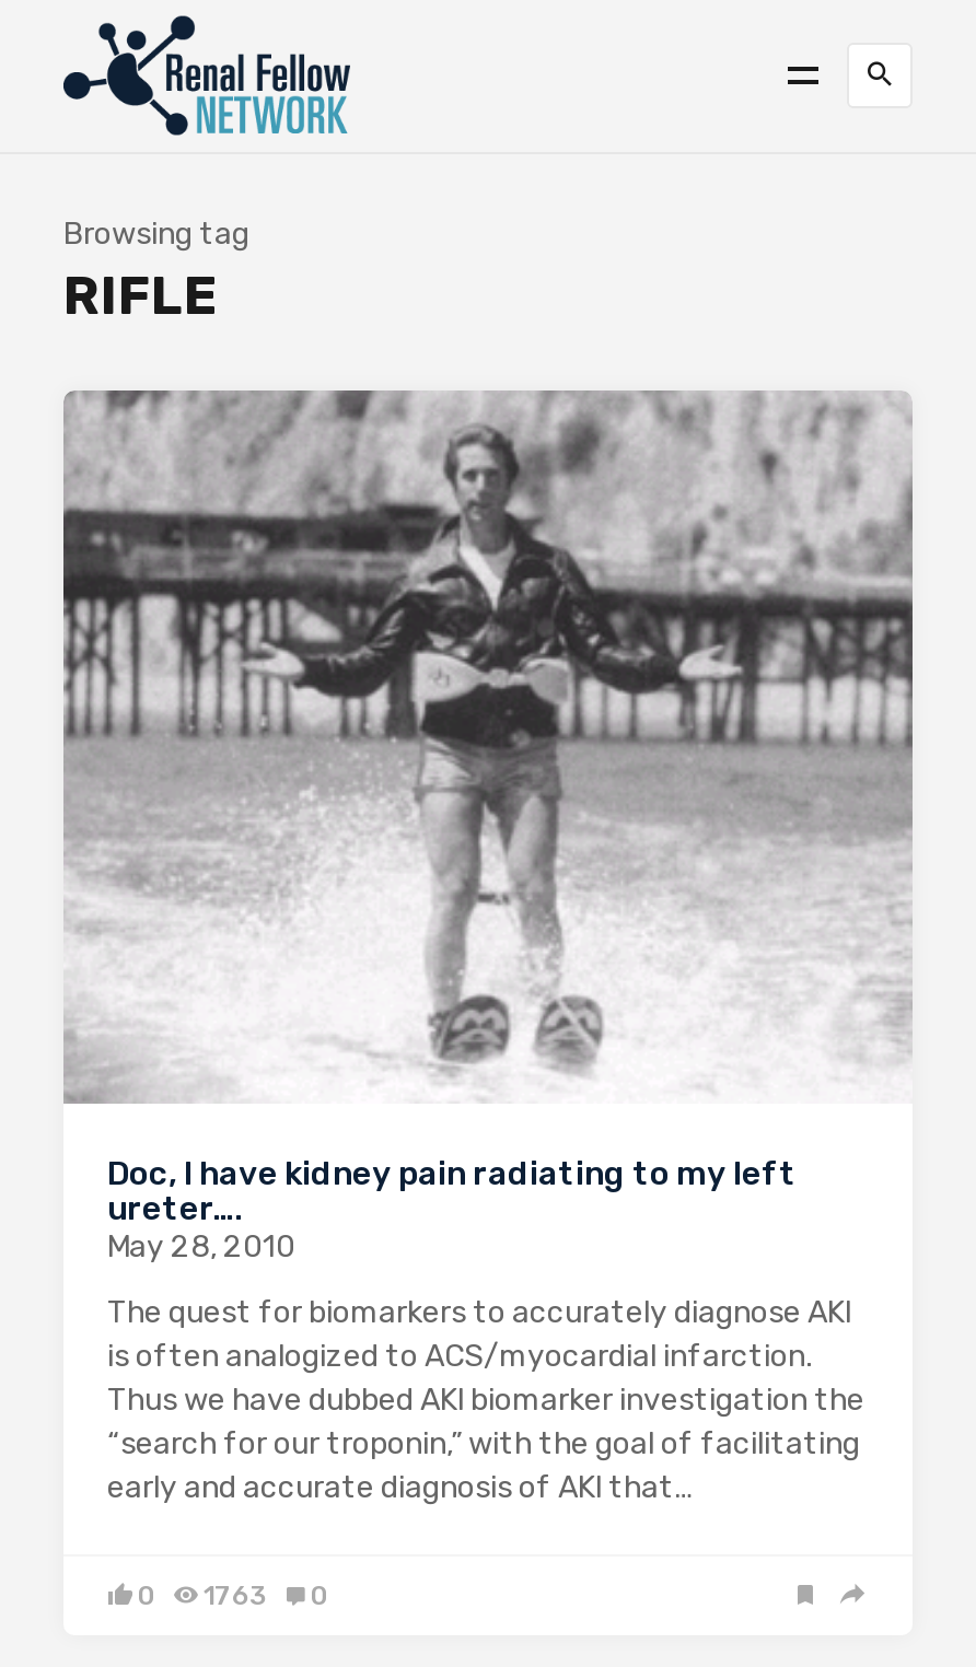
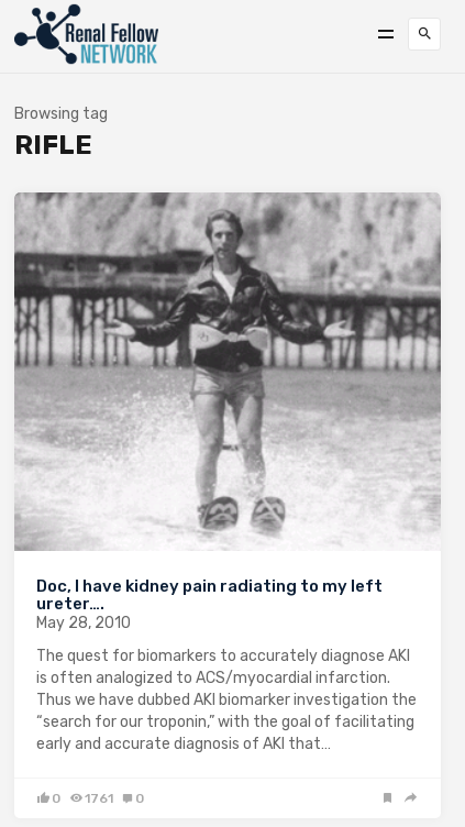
[138,1580,328,1610] 0 1763 0 -> [52,790,144,806] 0 1761 0

